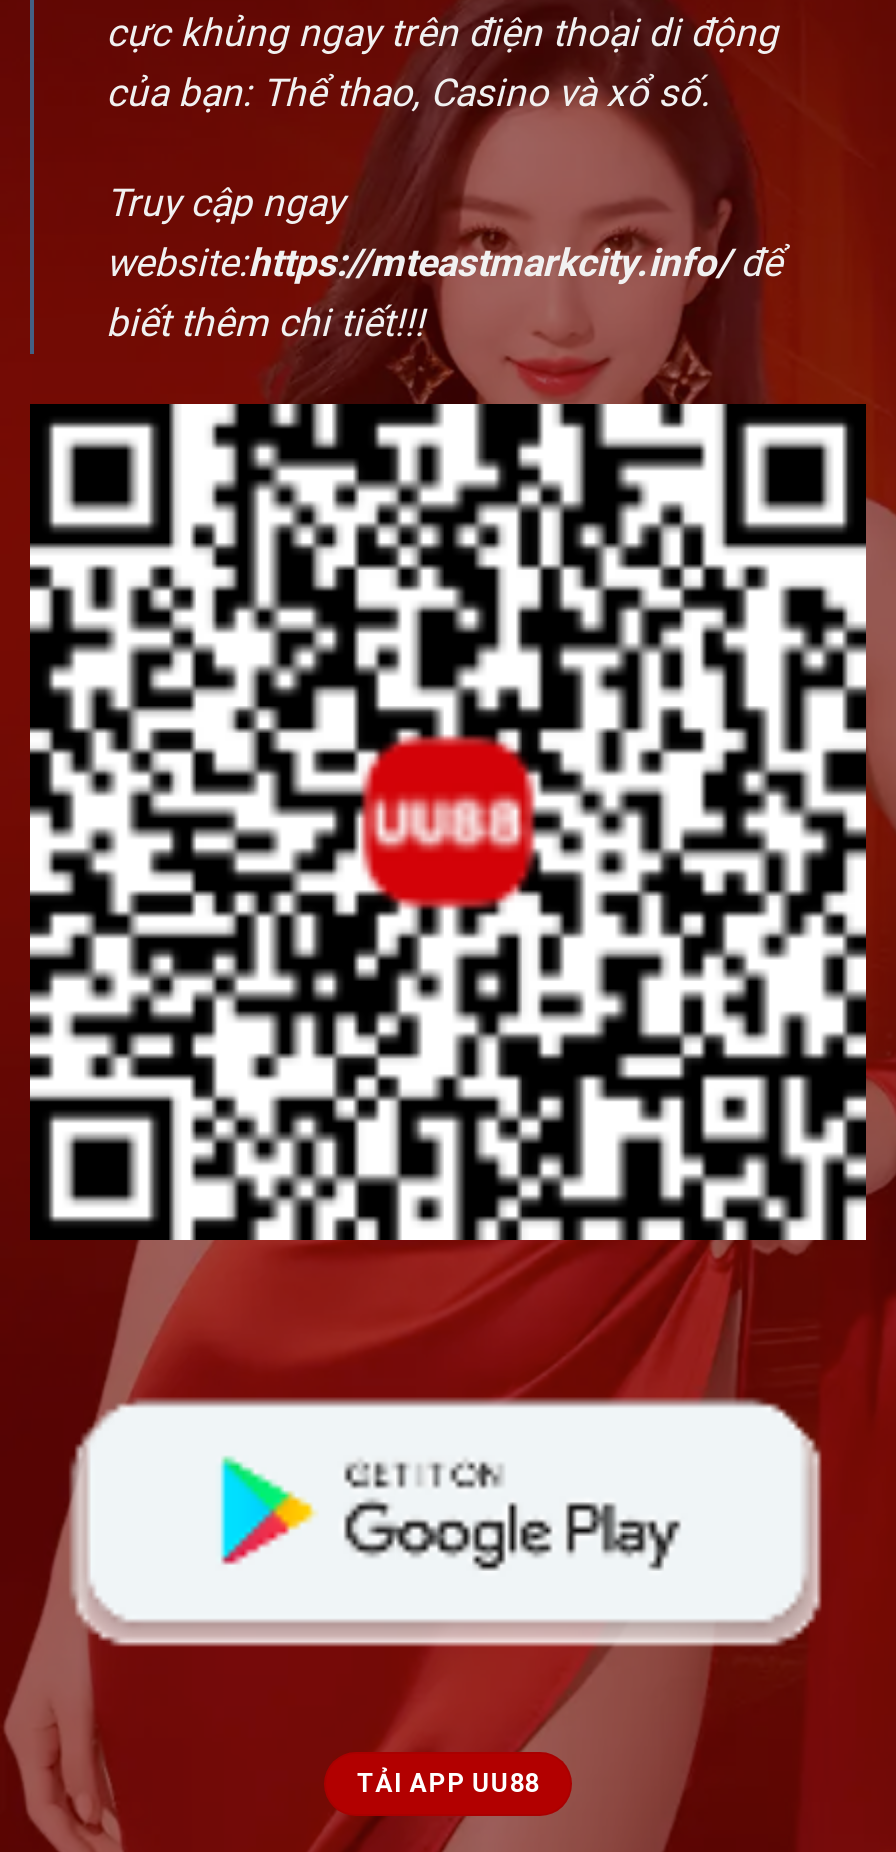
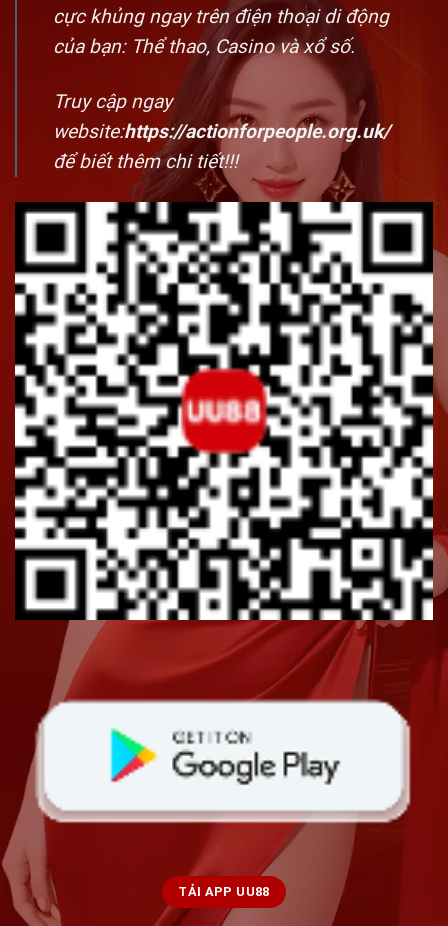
[106,239,782,345] website:https://mteastmarkcity.info/ để | biết thêm chi tiết!!! -> [53,120,390,173] website:https://actionforpeople.org.uk/ | để biết thêm chi tiết!!!

